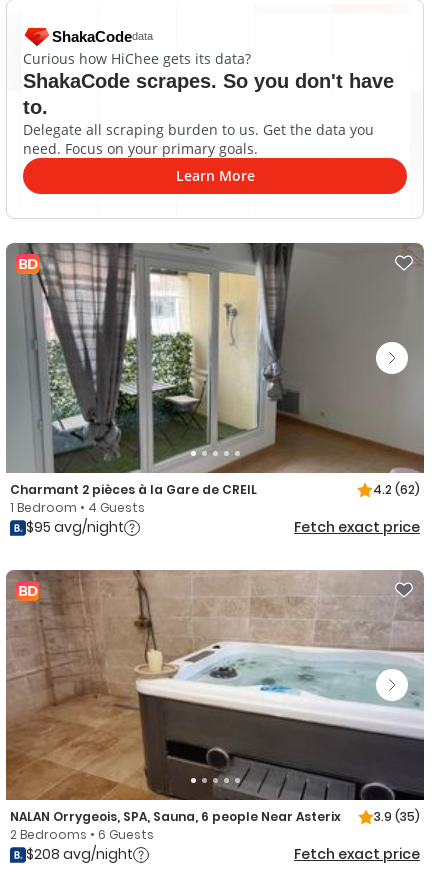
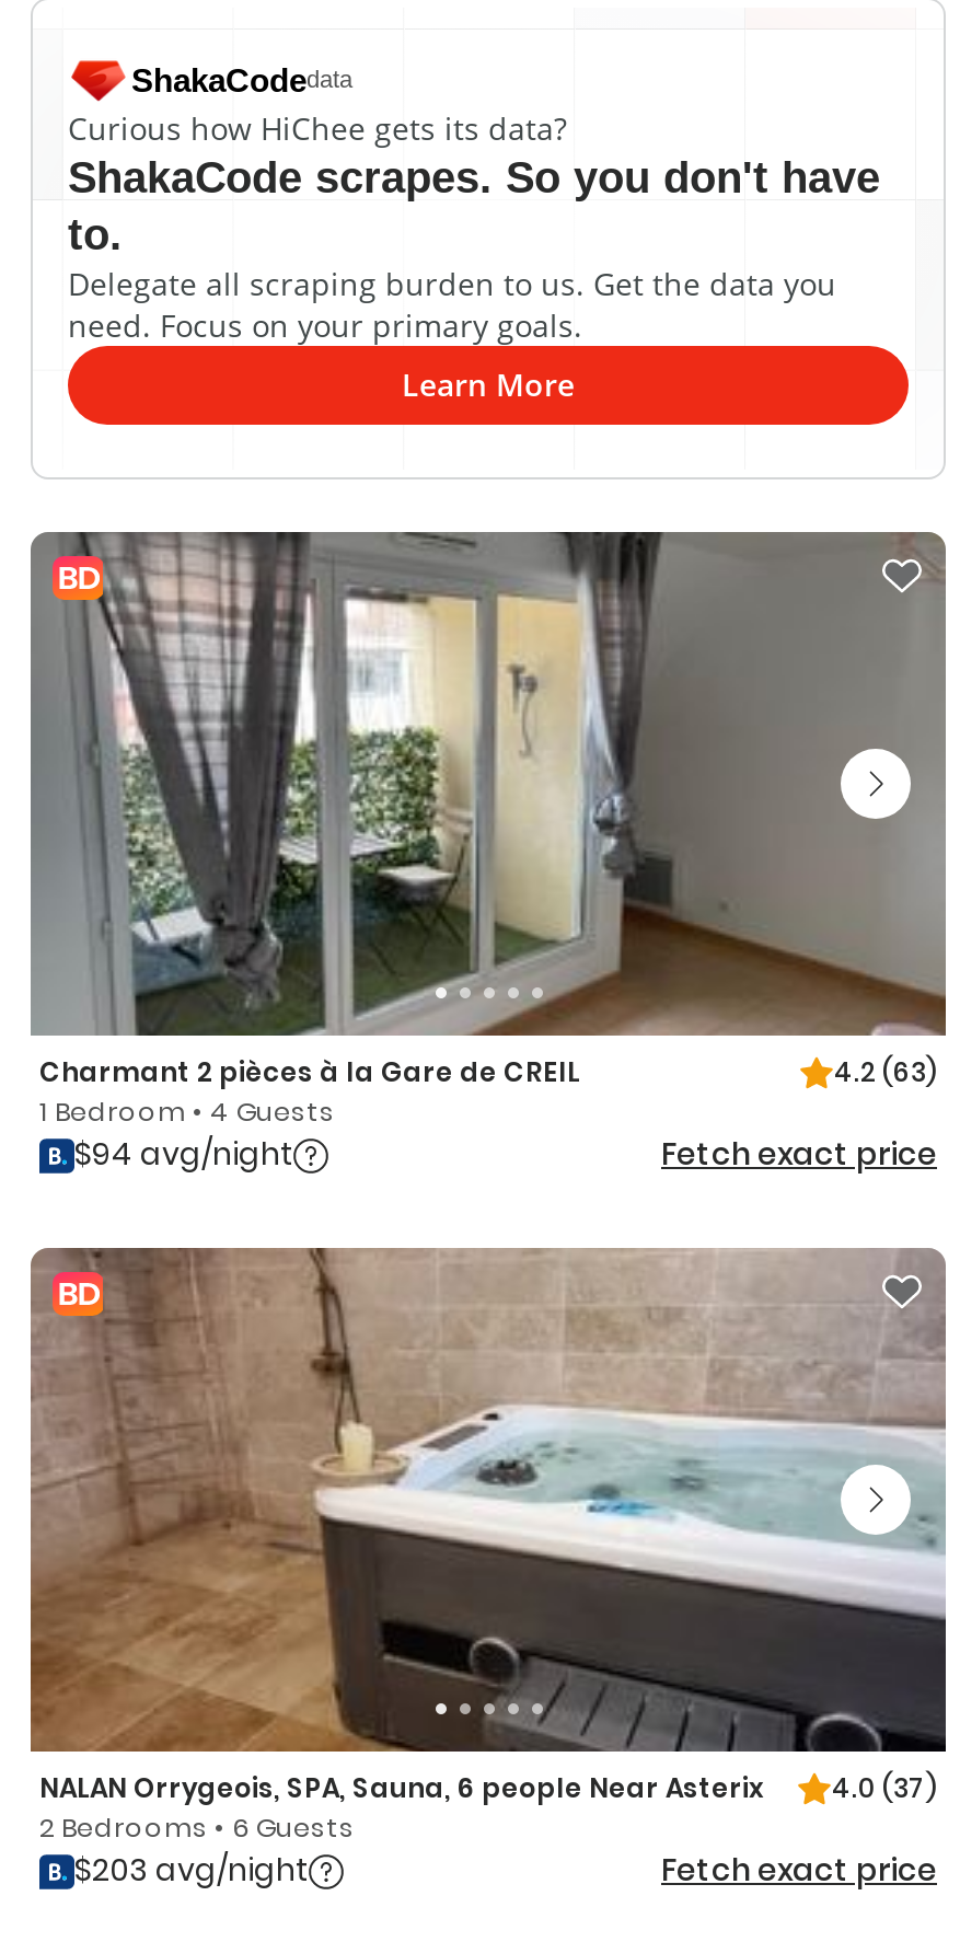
[373,481,420,498] 4.2 (62) -> [834,1053,937,1090] 4.2 (63)
[26,517,124,537] $95 avg/night -> [74,1132,293,1176] $94 avg/night
[10,808,420,825] NALAN Orrygeois, SPA, Sauna, 6 people Near Asterix 3.9 (35) -> [39,1769,937,1806] NALAN Orrygeois, SPA, Sauna, 6 people Near Asterix 4.0 (37)
[26,844,133,864] $208 avg/night -> [74,1848,309,1892] $203 avg/night

